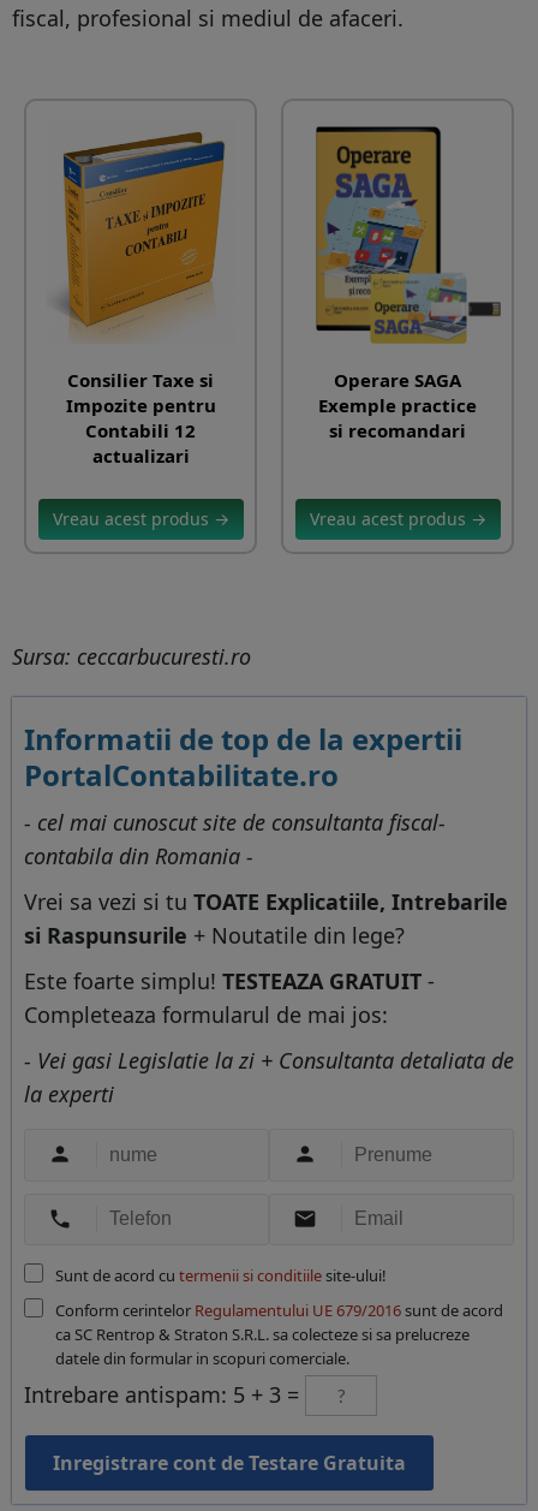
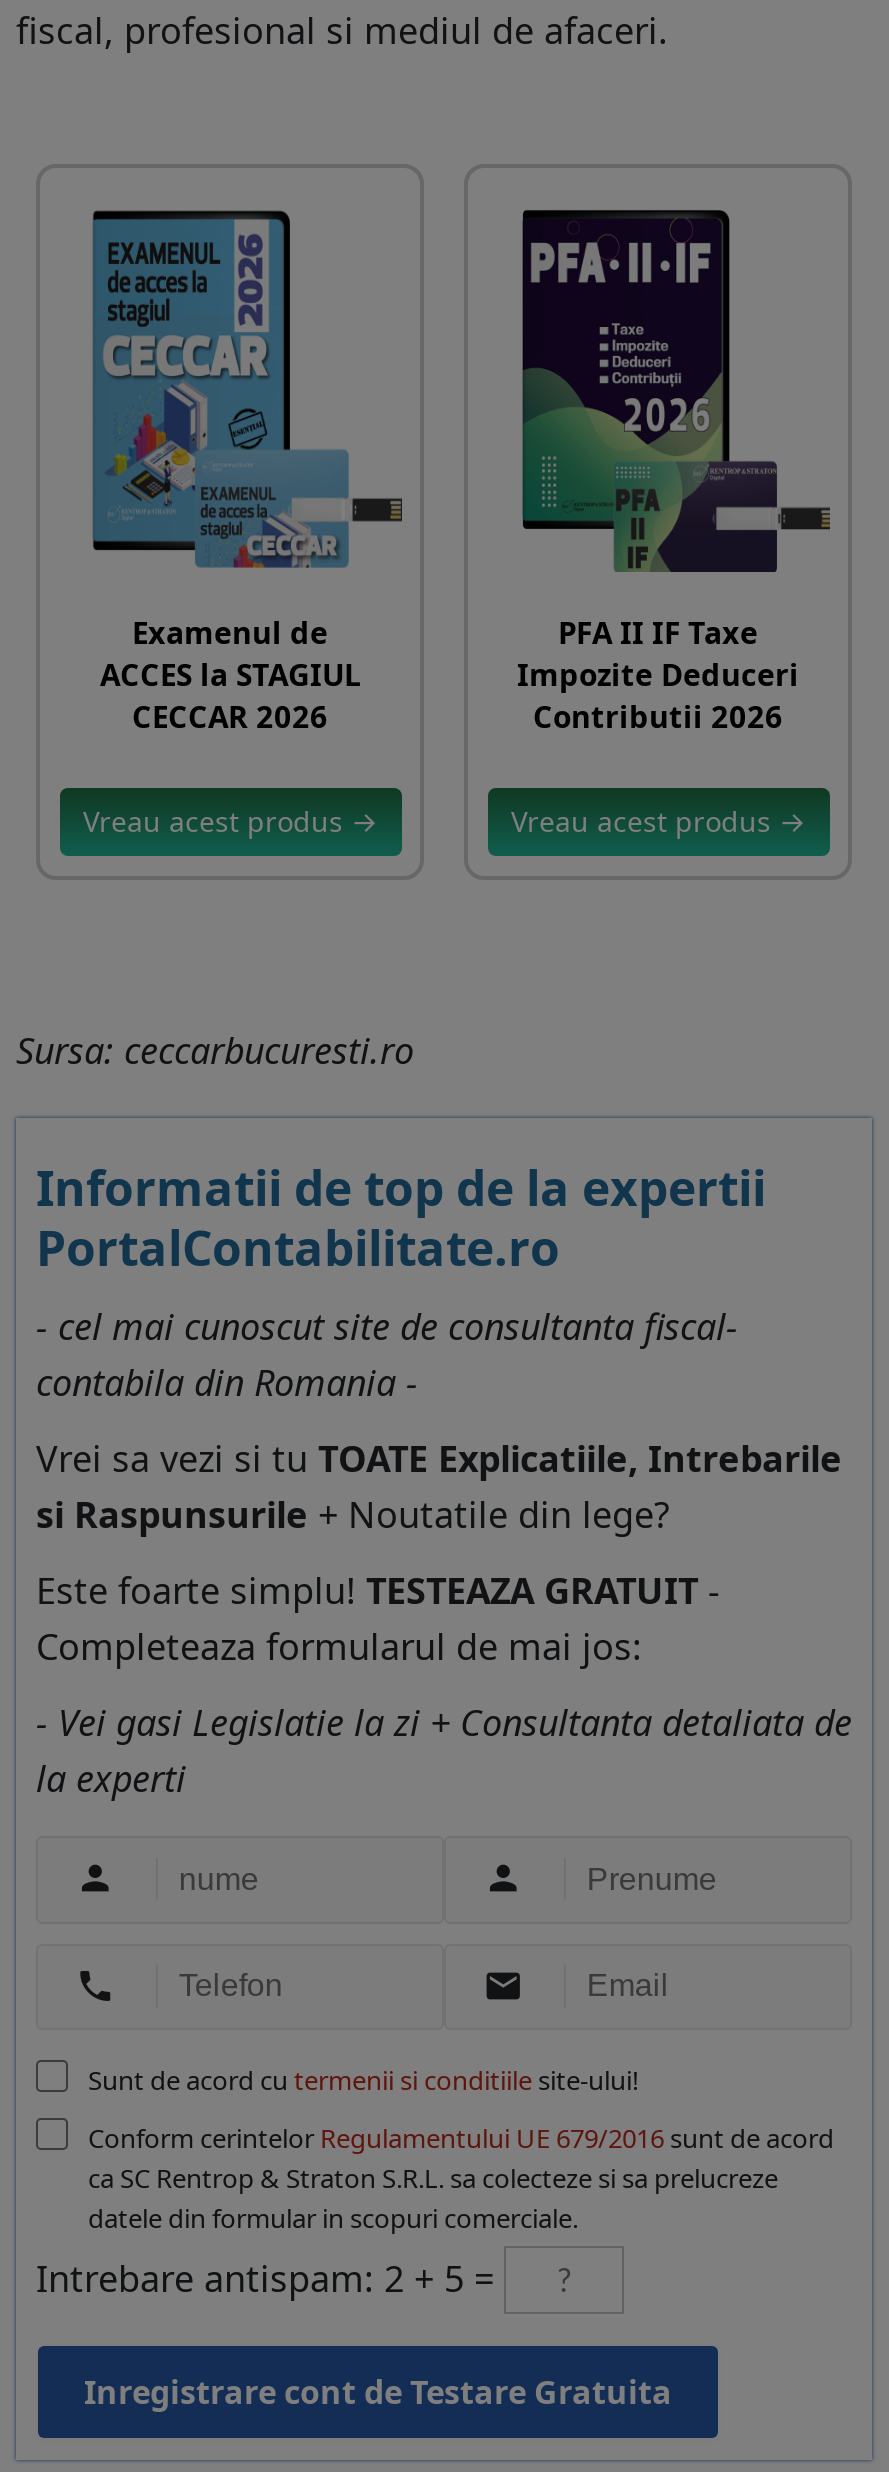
[58,131,226,467] [image] | Consilier Taxe si | Impozite pentru | Contabili 12 | actualizari -> [90,208,404,735] [image] | Examenul de | ACCES la STAGIUL | CECCAR 2026
[315,126,501,442] [image] | Operare SAGA | Exemple practice | si recomandari -> [517,208,830,735] [image] | PFA II IF Taxe | Impozite Deduceri | Contributii 2026
[24,1380,299,1409] Intrebare antispam: 5 + 3 = -> [36,2254,494,2302] Intrebare antispam: 2 + 5 =

